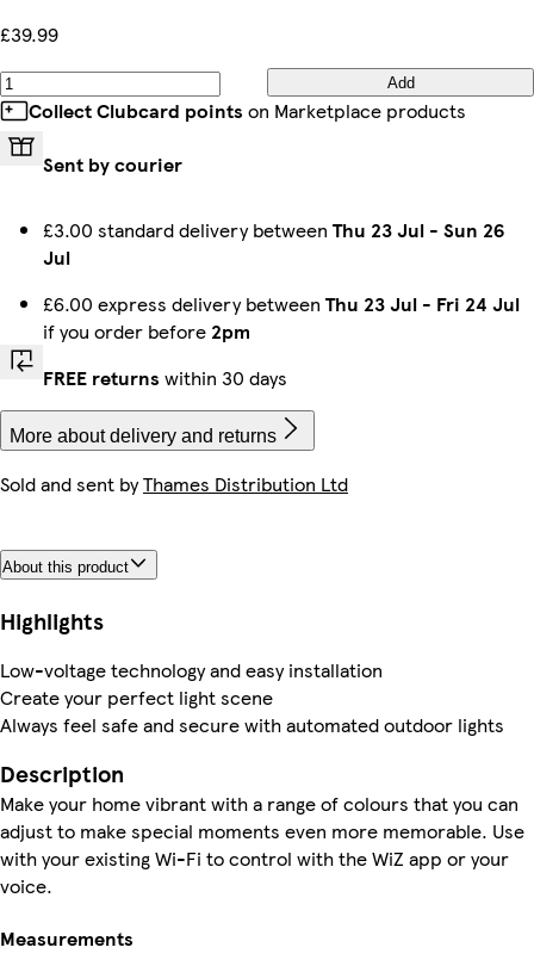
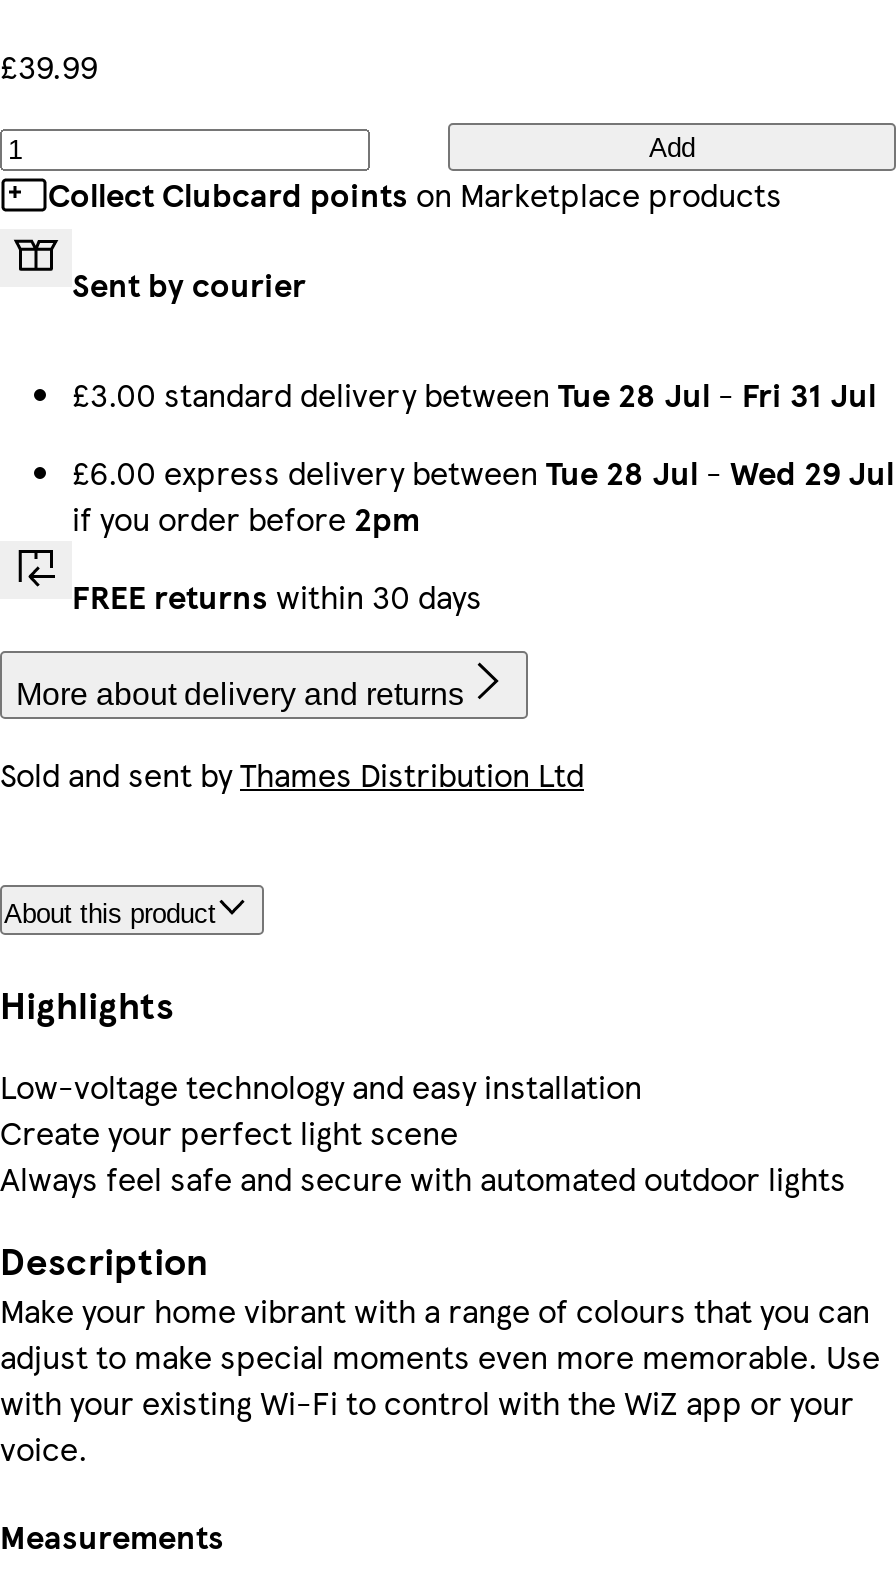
[43,216,504,271] £3.00 standard delivery between Thu 23 Jul - Sun 26 | Jul -> [72,371,876,417] £3.00 standard delivery between Tue 28 Jul - Fri 31 Jul
[43,290,520,317] £6.00 express delivery between Thu 23 Jul - Fri 24 Jul -> [72,449,894,495] £6.00 express delivery between Tue 28 Jul - Wed 29 Jul

